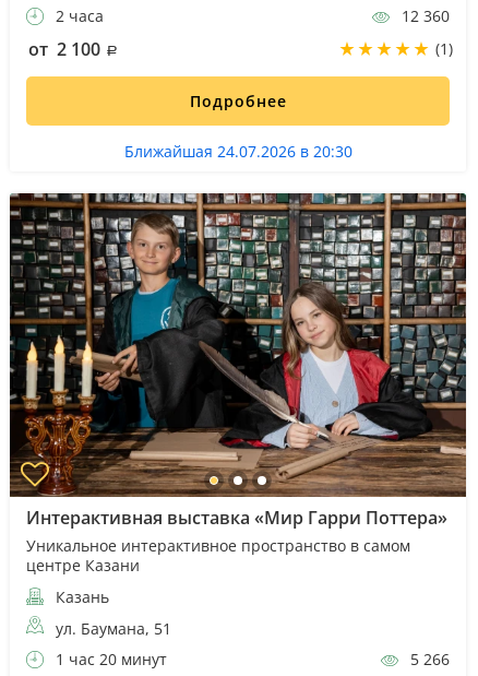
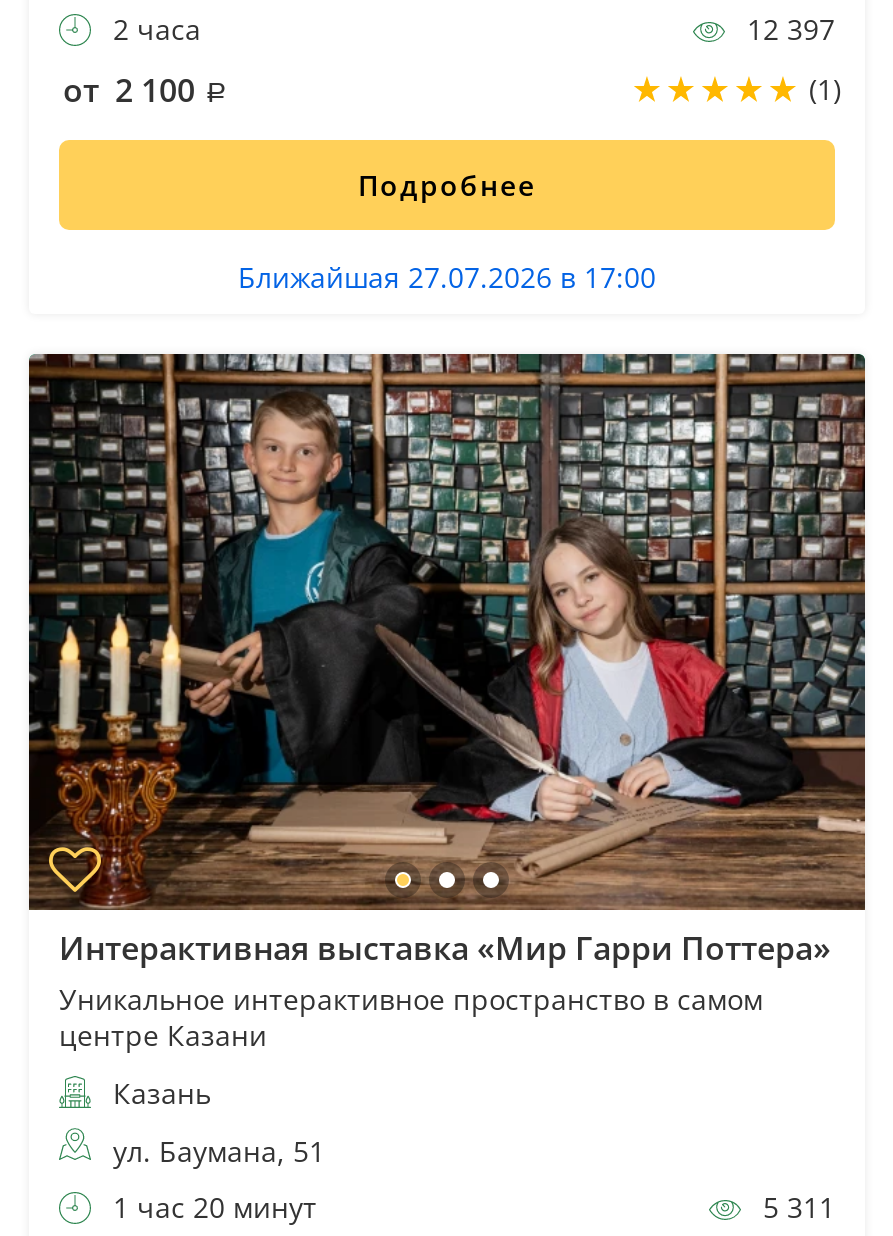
[397,5,450,26] 12 360 -> [739,9,835,47] 12 397
[124,140,352,161] Ближайшая 24.07.2026 в 20:30 -> [238,257,656,295] Ближайшая 27.07.2026 в 17:00
[406,649,450,670] 5 266 -> [755,1189,835,1227] 5 311

